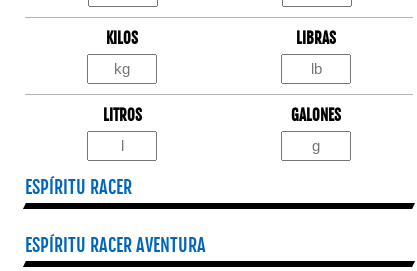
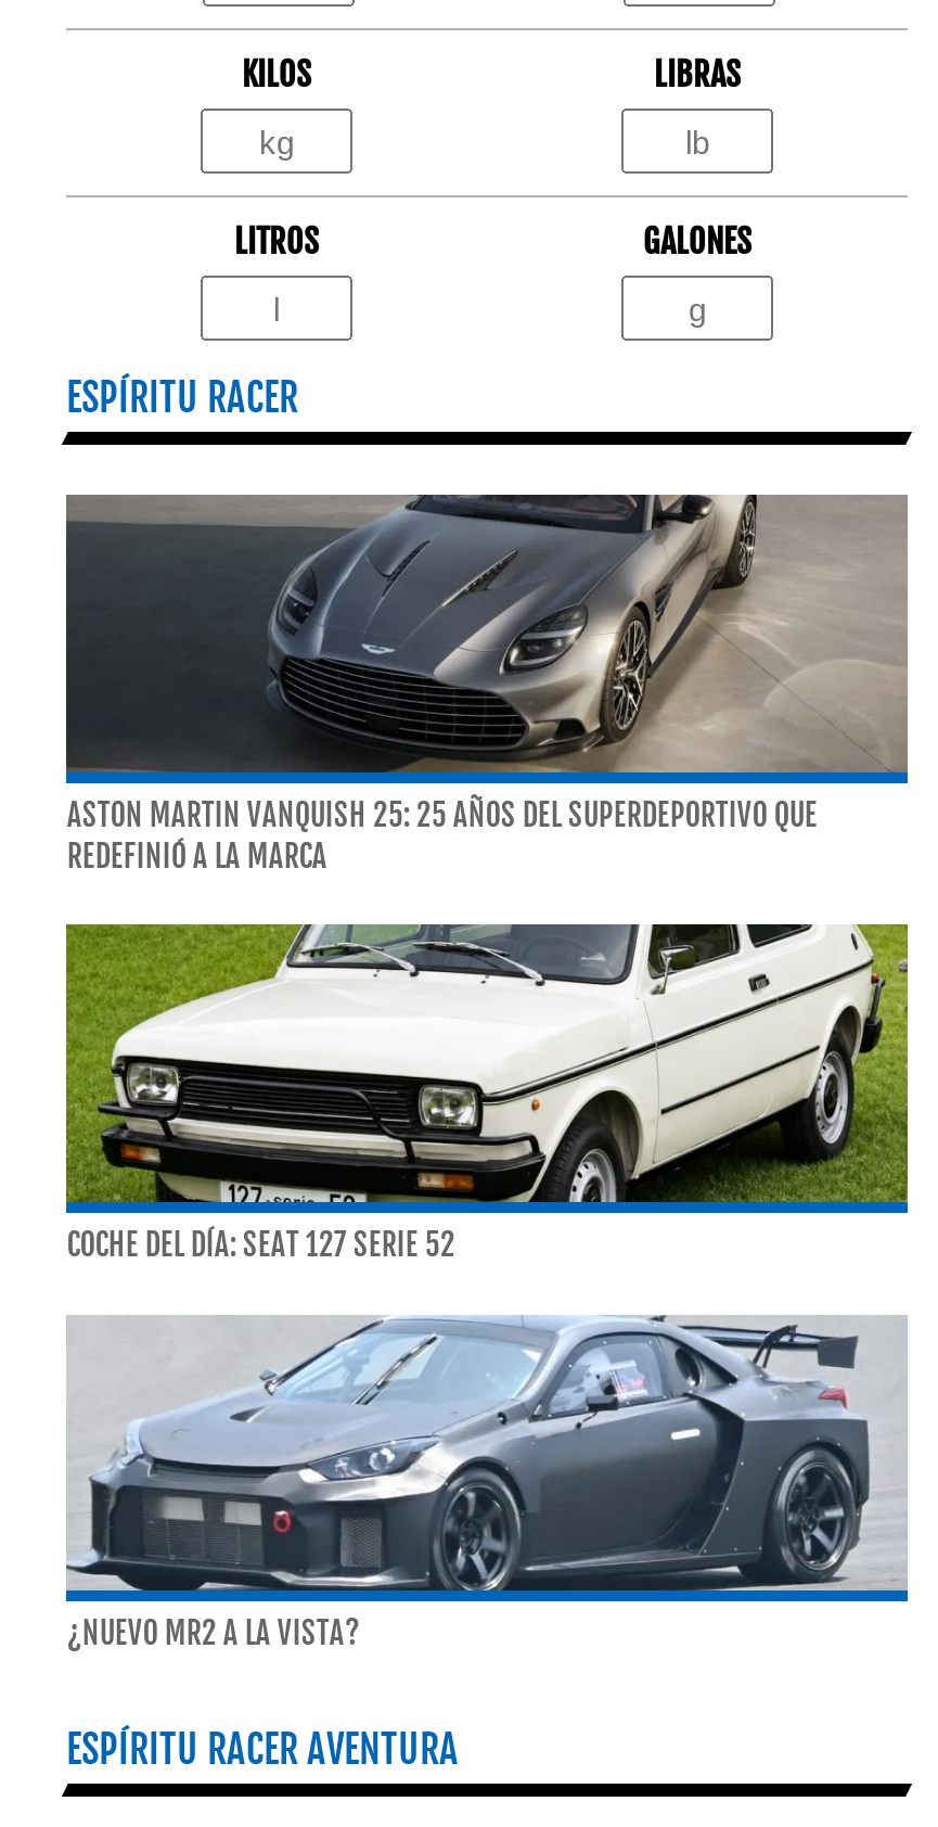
none -> [64,493,910,873] [image] | ASTON MARTIN VANQUISH 25: 25 AÑOS DEL SUPERDEPORTIVO QUE | REDEFINIÓ A LA MARCA
none -> [64,922,910,1262] [image] | COCHE DEL DÍA: SEAT 127 SERIE 52
none -> [64,1313,910,1651] [image] | ¿NUEVO MR2 A LA VISTA?

